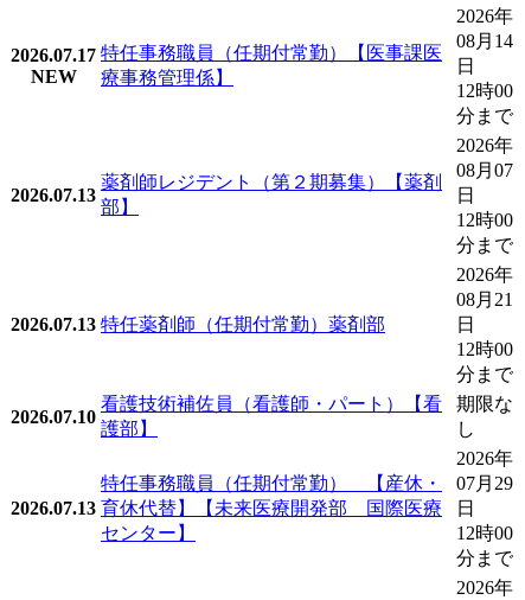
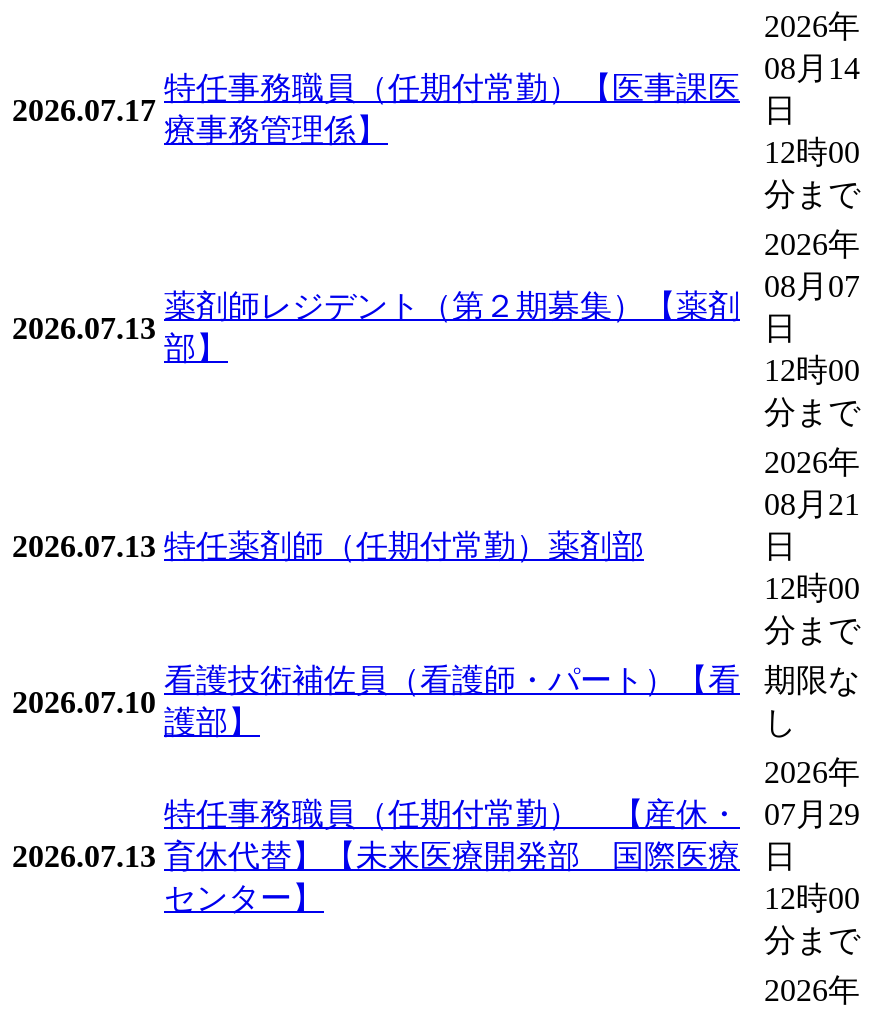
[30,66,76,86] NEW -> none

